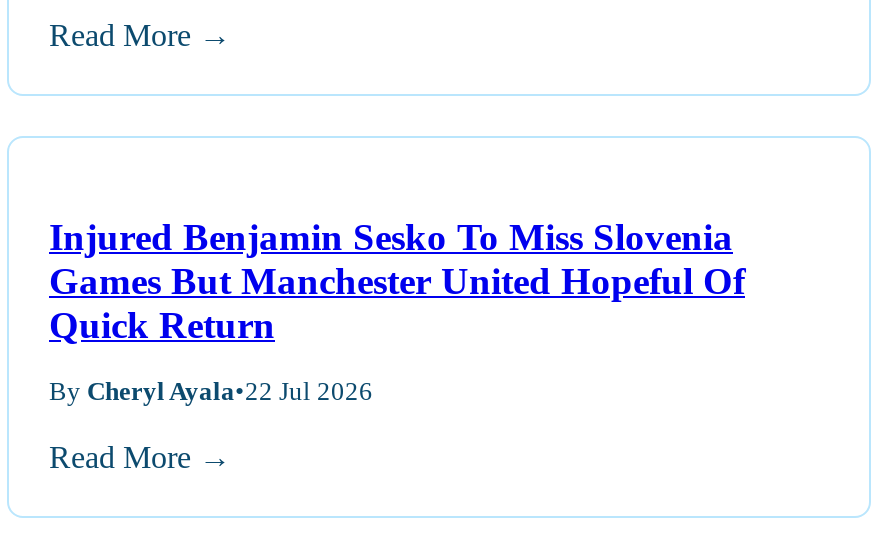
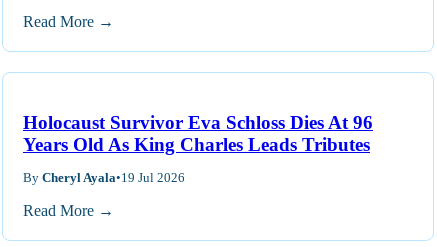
[49,216,745,346] Injured Benjamin Sesko To Miss Slovenia | Games But Manchester United Hopeful Of | Quick Return -> [23,112,373,155] Holocaust Survivor Eva Schloss Dies At 96 | Years Old As King Charles Leads Tributes
[49,378,373,406] By Cheryl Ayala•22 Jul 2026 -> [23,171,185,185] By Cheryl Ayala•19 Jul 2026

